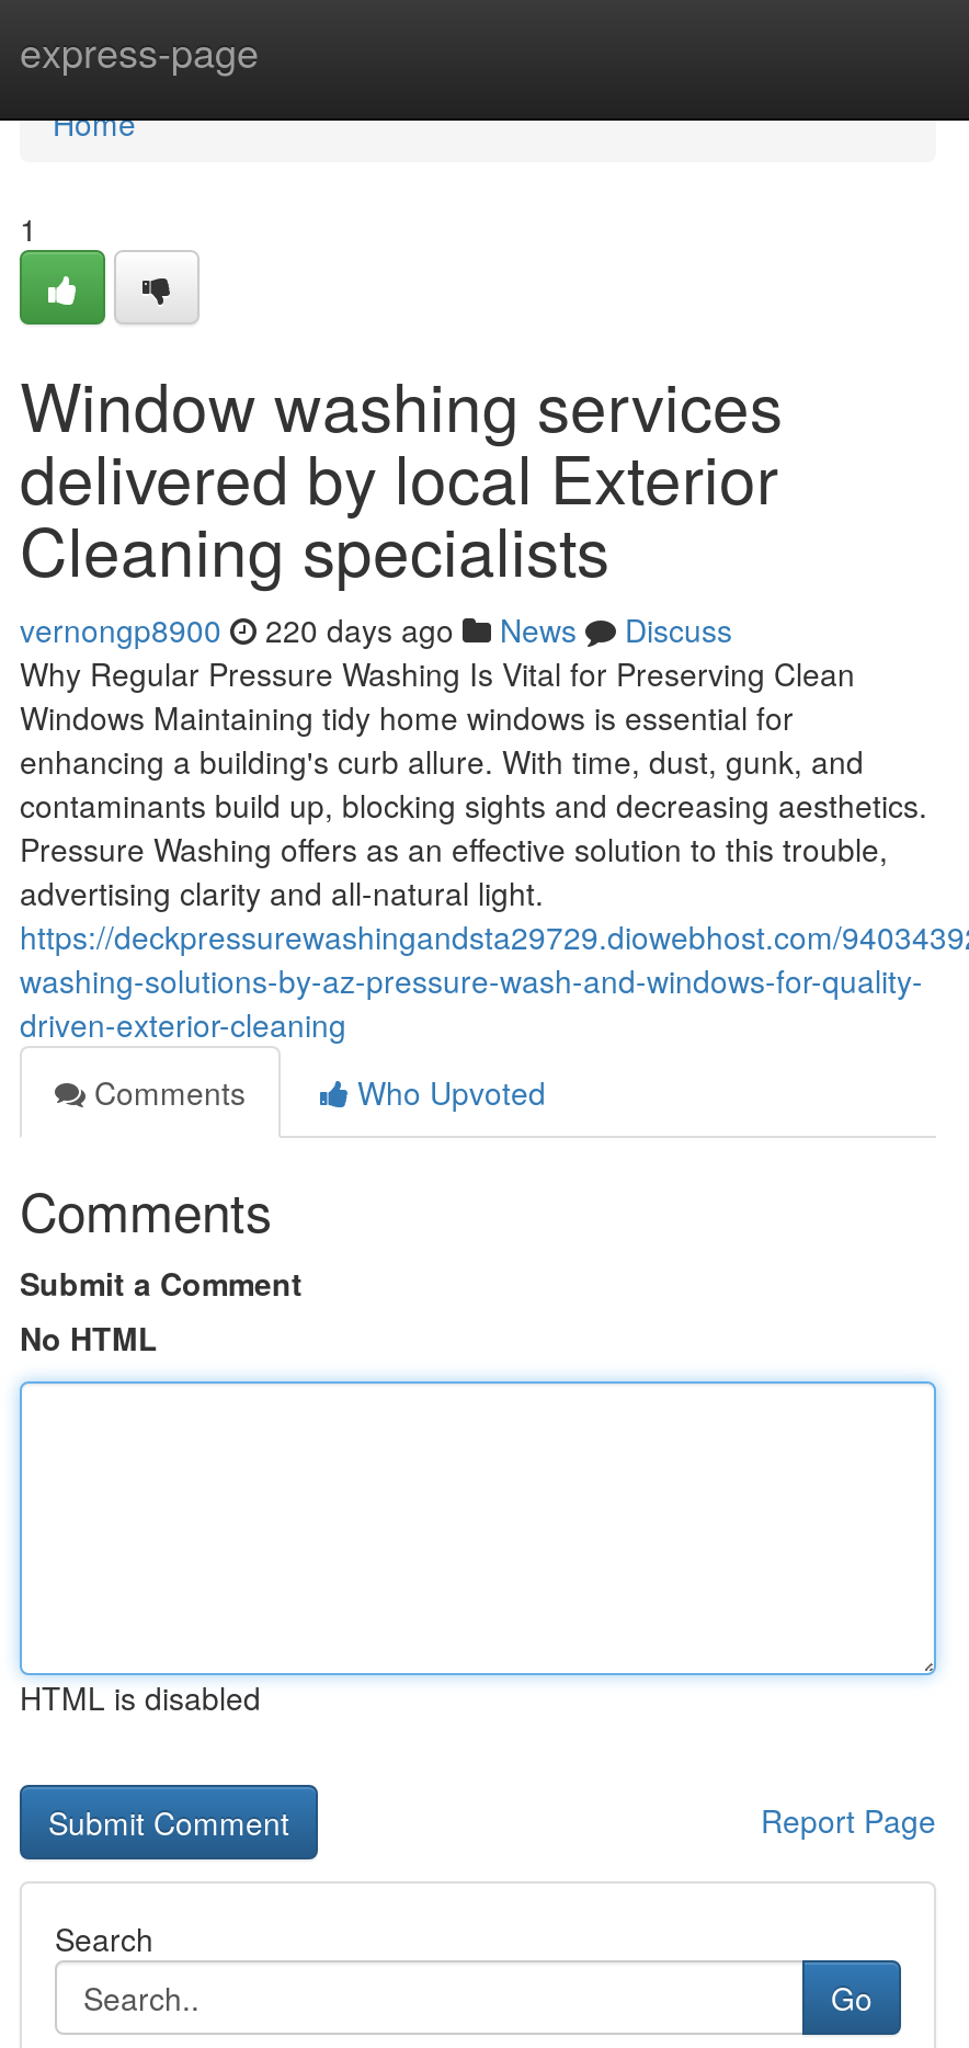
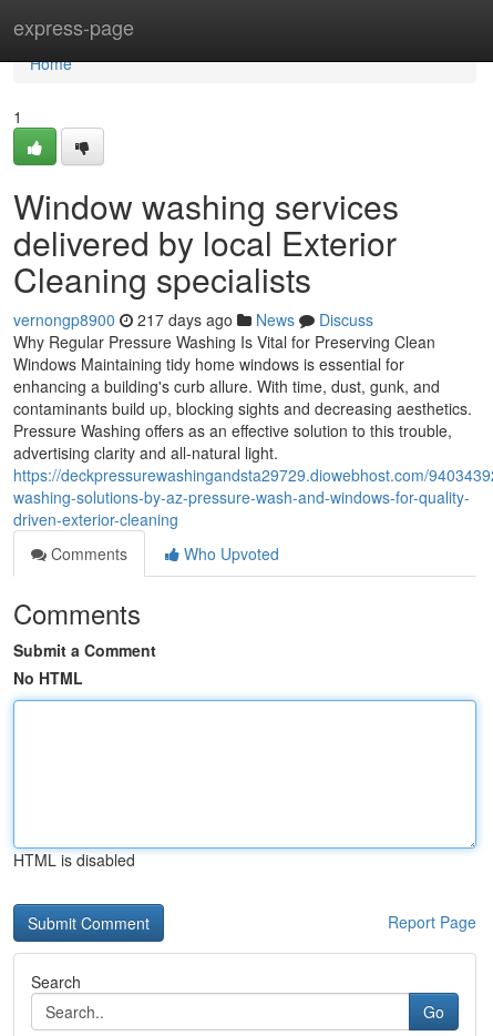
[20,607,732,651] vernongp8900 220 days ago News Discuss -> [13,308,373,331] vernongp8900 217 days ago News Discuss

